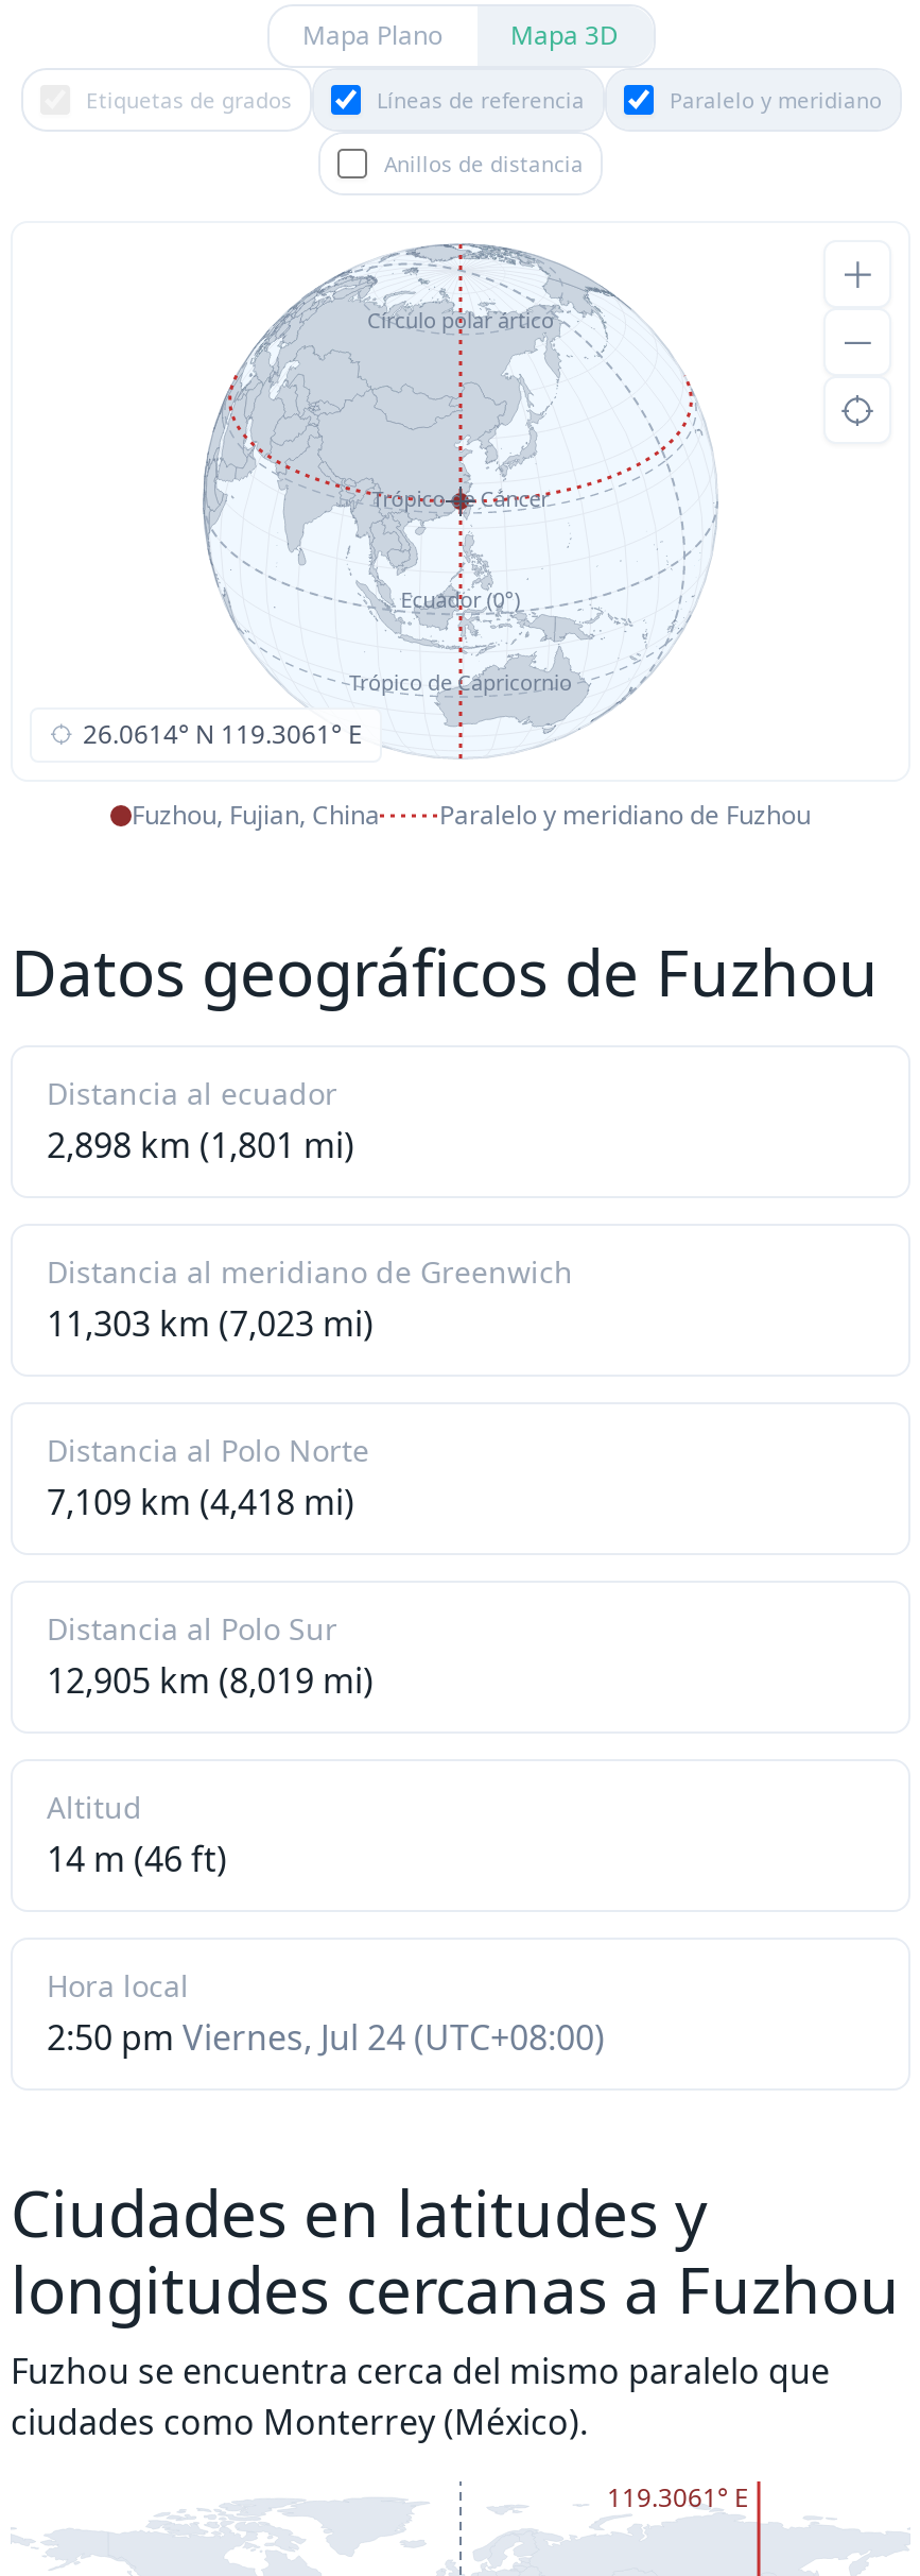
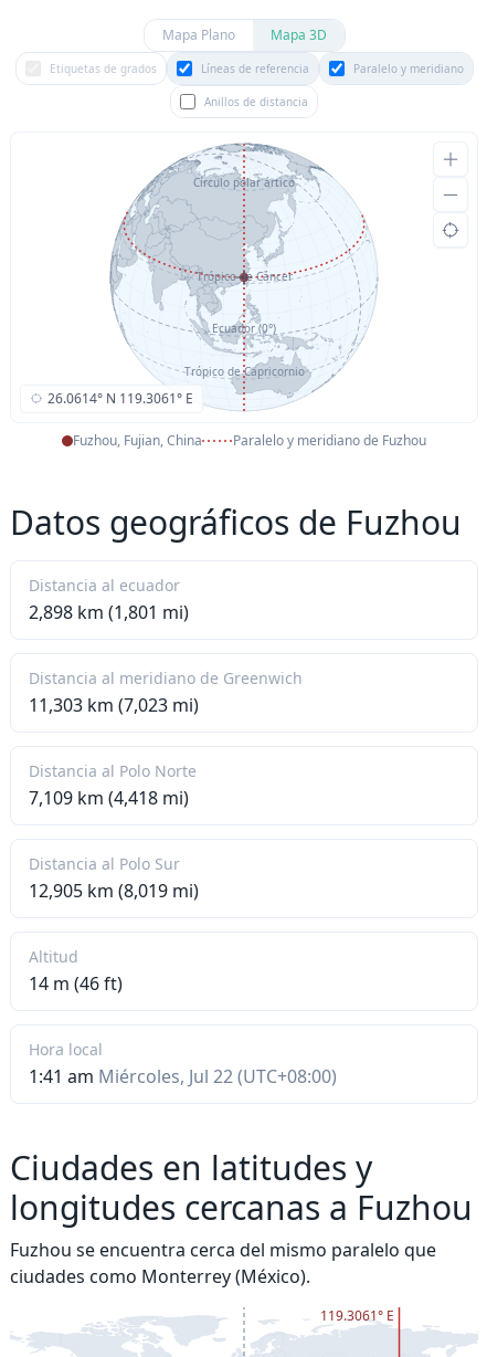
[47,2014,605,2061] 2:50 pm Viernes, Jul 24 (UTC+08:00) -> [29,1064,337,1088] 1:41 am Miércoles, Jul 22 (UTC+08:00)

